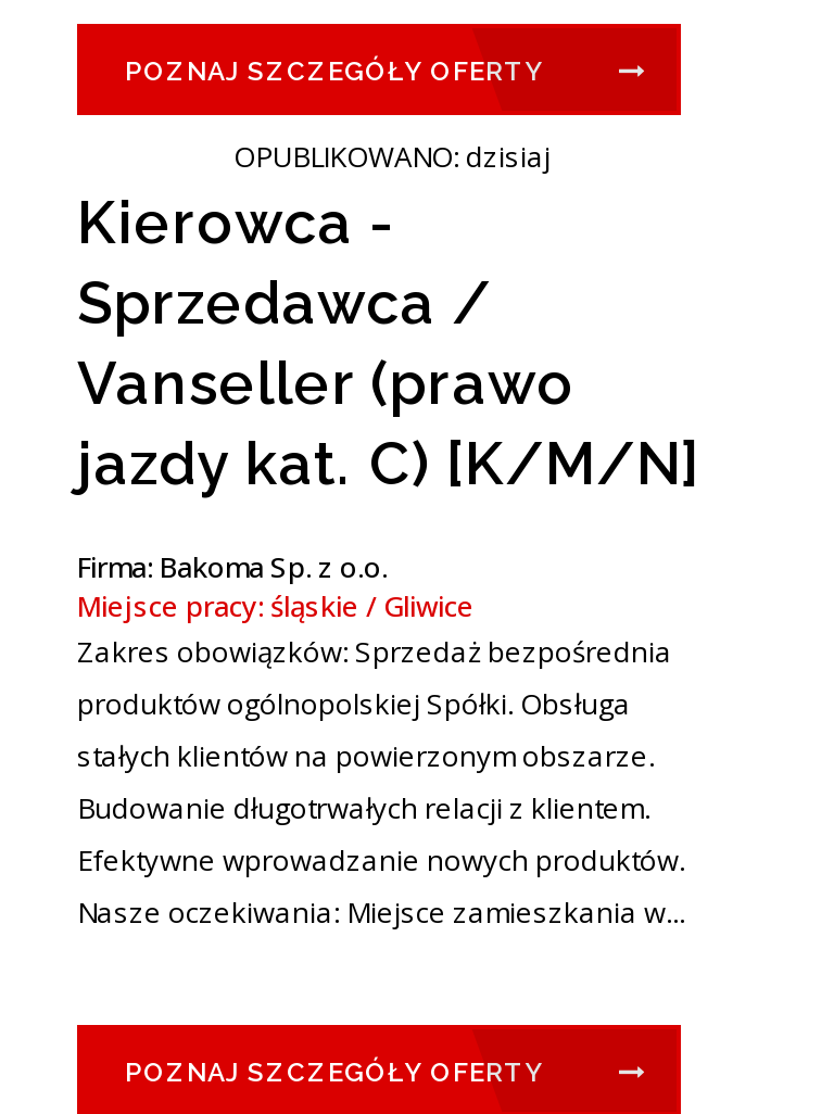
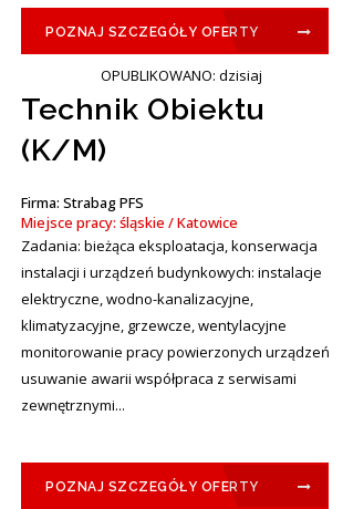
[77,189,699,497] Kierowca - | Sprzedawca / | Vanseller (prawo | jazdy kat. C) [K/M/N] -> [21,92,264,167] Technik Obiektu | (K/M)
[77,547,685,932] Firma: Bakoma Sp. z o.o. | Miejsce pracy: śląskie / Gliwice | Zakres obowiązków: Sprzedaż bezpośrednia | produktów ogólnopolskiej Spółki. Obsługa | stałych klientów na powierzonym obszarze. | Budowanie długotrwałych relacji z klientem. | Efektywne wprowadzanie nowych produktów. | Nasze oczekiwania: Miejsce zamieszkania w... -> [21,193,330,415] Firma: Strabag PFS | Miejsce pracy: śląskie / Katowice | Zadania: bieżąca eksploatacja, konserwacja | instalacji i urządzeń budynkowych: instalacje | elektryczne, wodno-kanalizacyjne, | klimatyzacyjne, grzewcze, wentylacyjne | monitorowanie pracy powierzonych urządzeń | usuwanie awarii współpraca z serwisami | zewnętrznymi...

